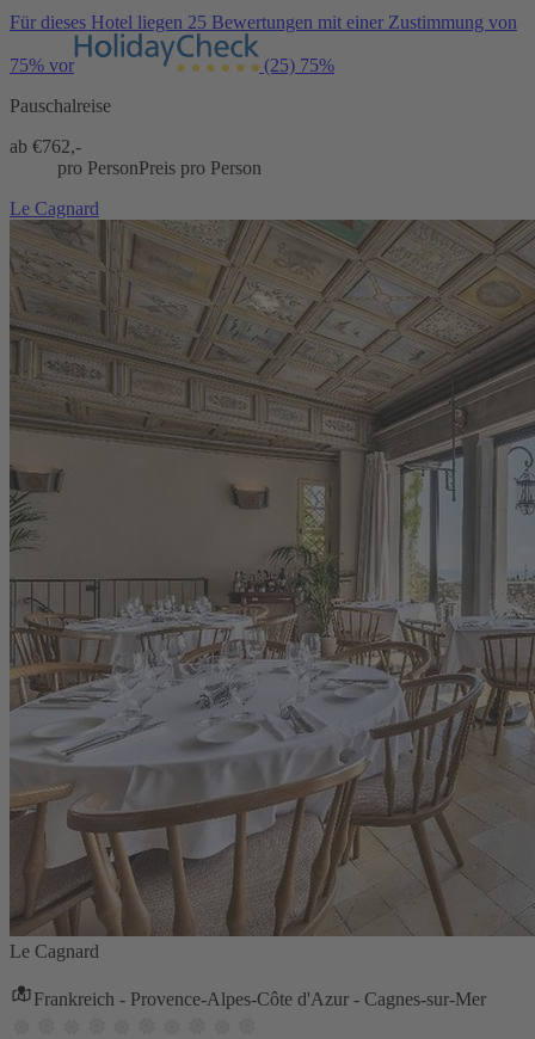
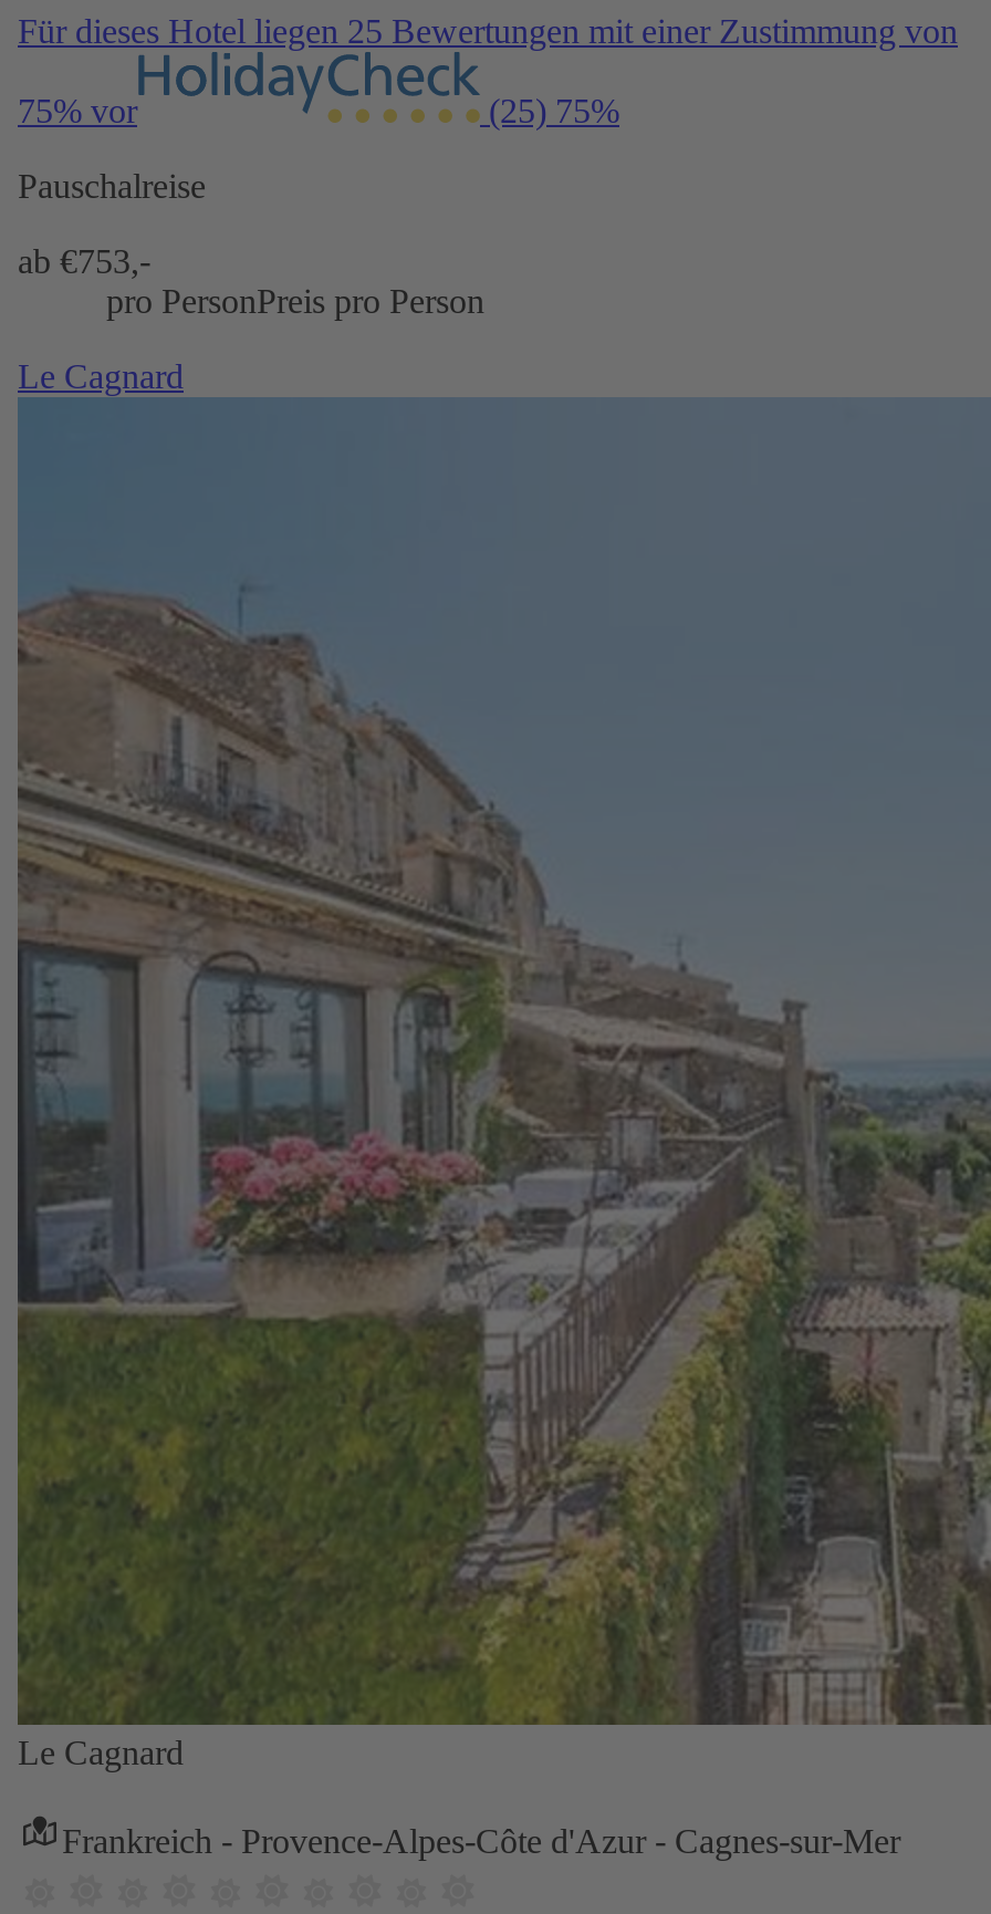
[10,136,81,156] ab €762,- -> [18,242,150,279] ab €753,-
[8,219,531,937] [image] -> [15,395,984,1727] [image]

